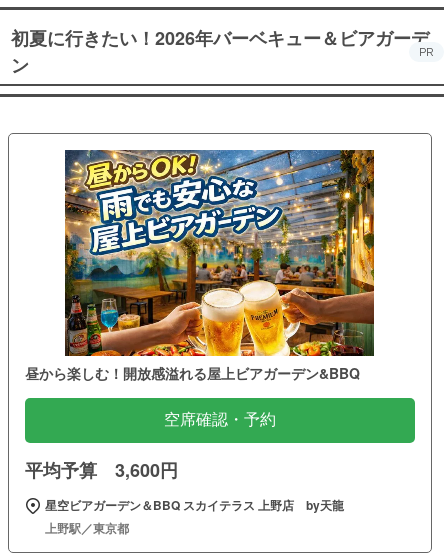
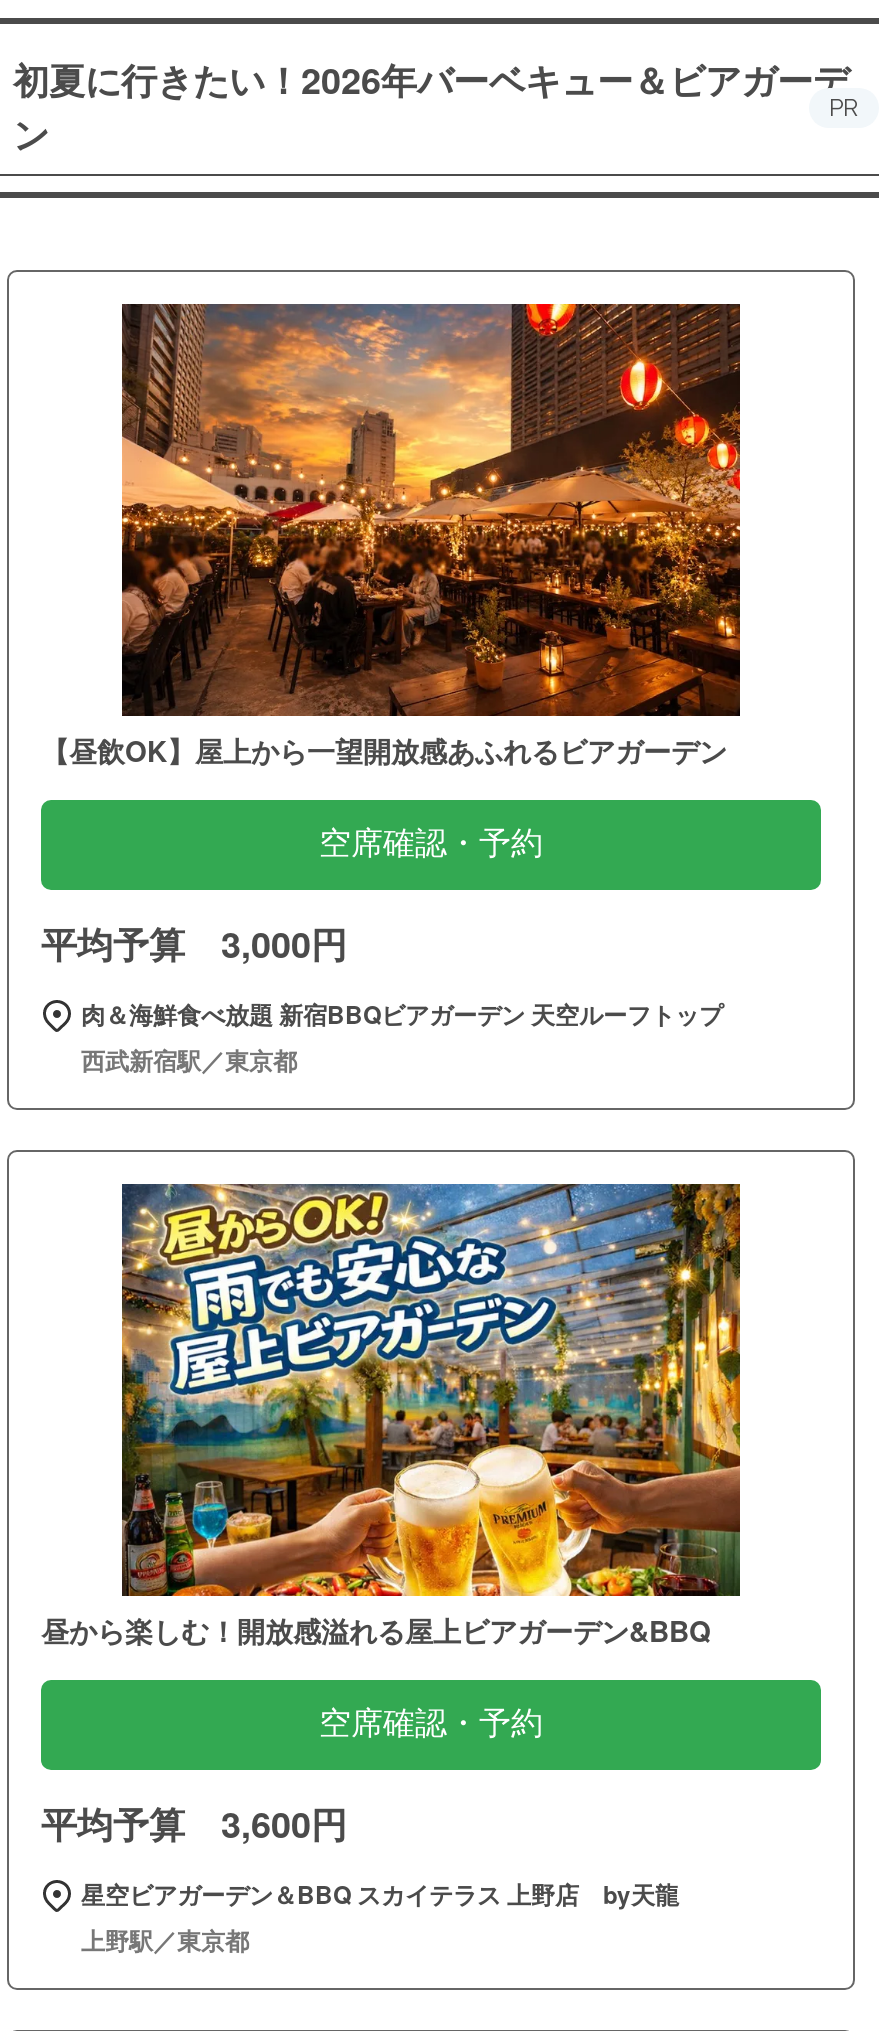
none -> [41,301,743,1079] [image] | 【昼飲OK】屋上から一望開放感あふれるビアガーデン | 空席確認・予約 | 平均予算 3,000円 | 肉＆海鮮食べ放題 新宿BBQビアガーデン 天空ルーフトップ | 西武新宿駅／東京都

